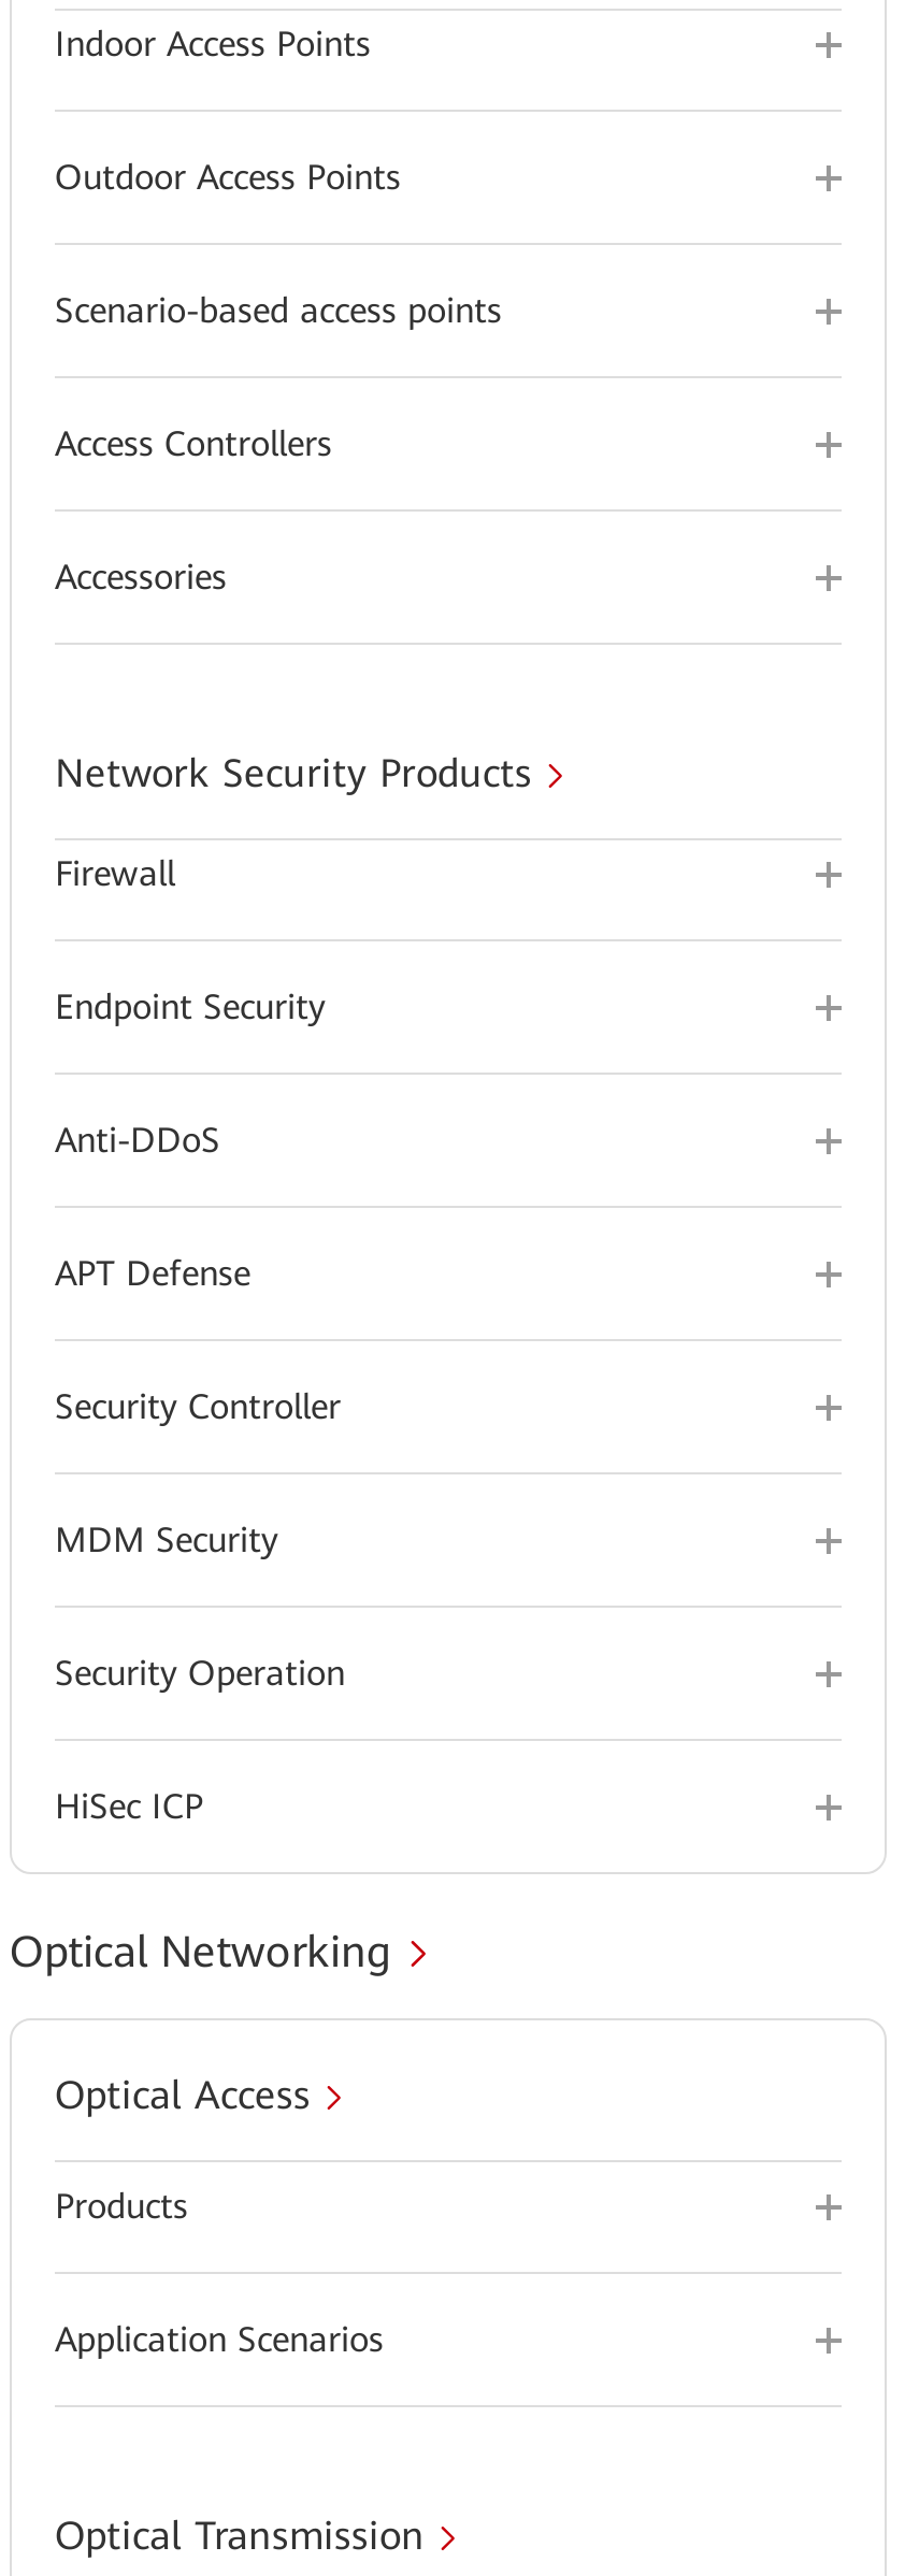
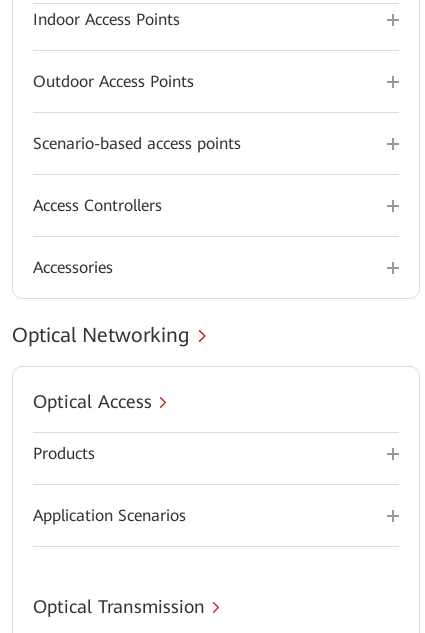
[55,750,532,1827] Network Security Products | Firewall | Endpoint Security | Anti-DDoS | APT Defense | Security Controller | MDM Security | Security Operation | HiSec ICP -> none

